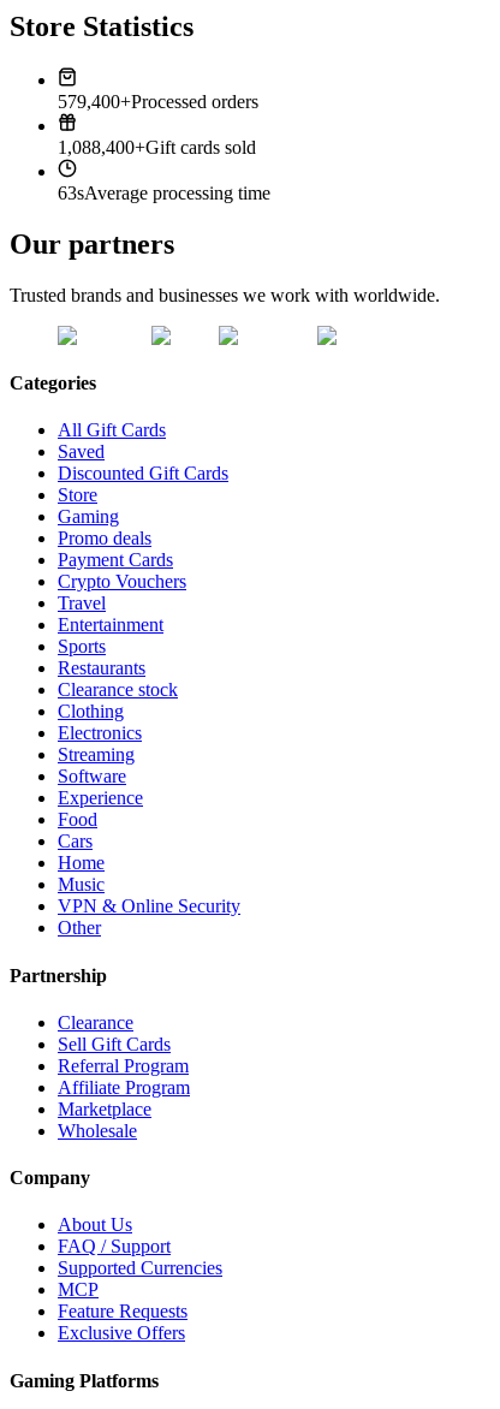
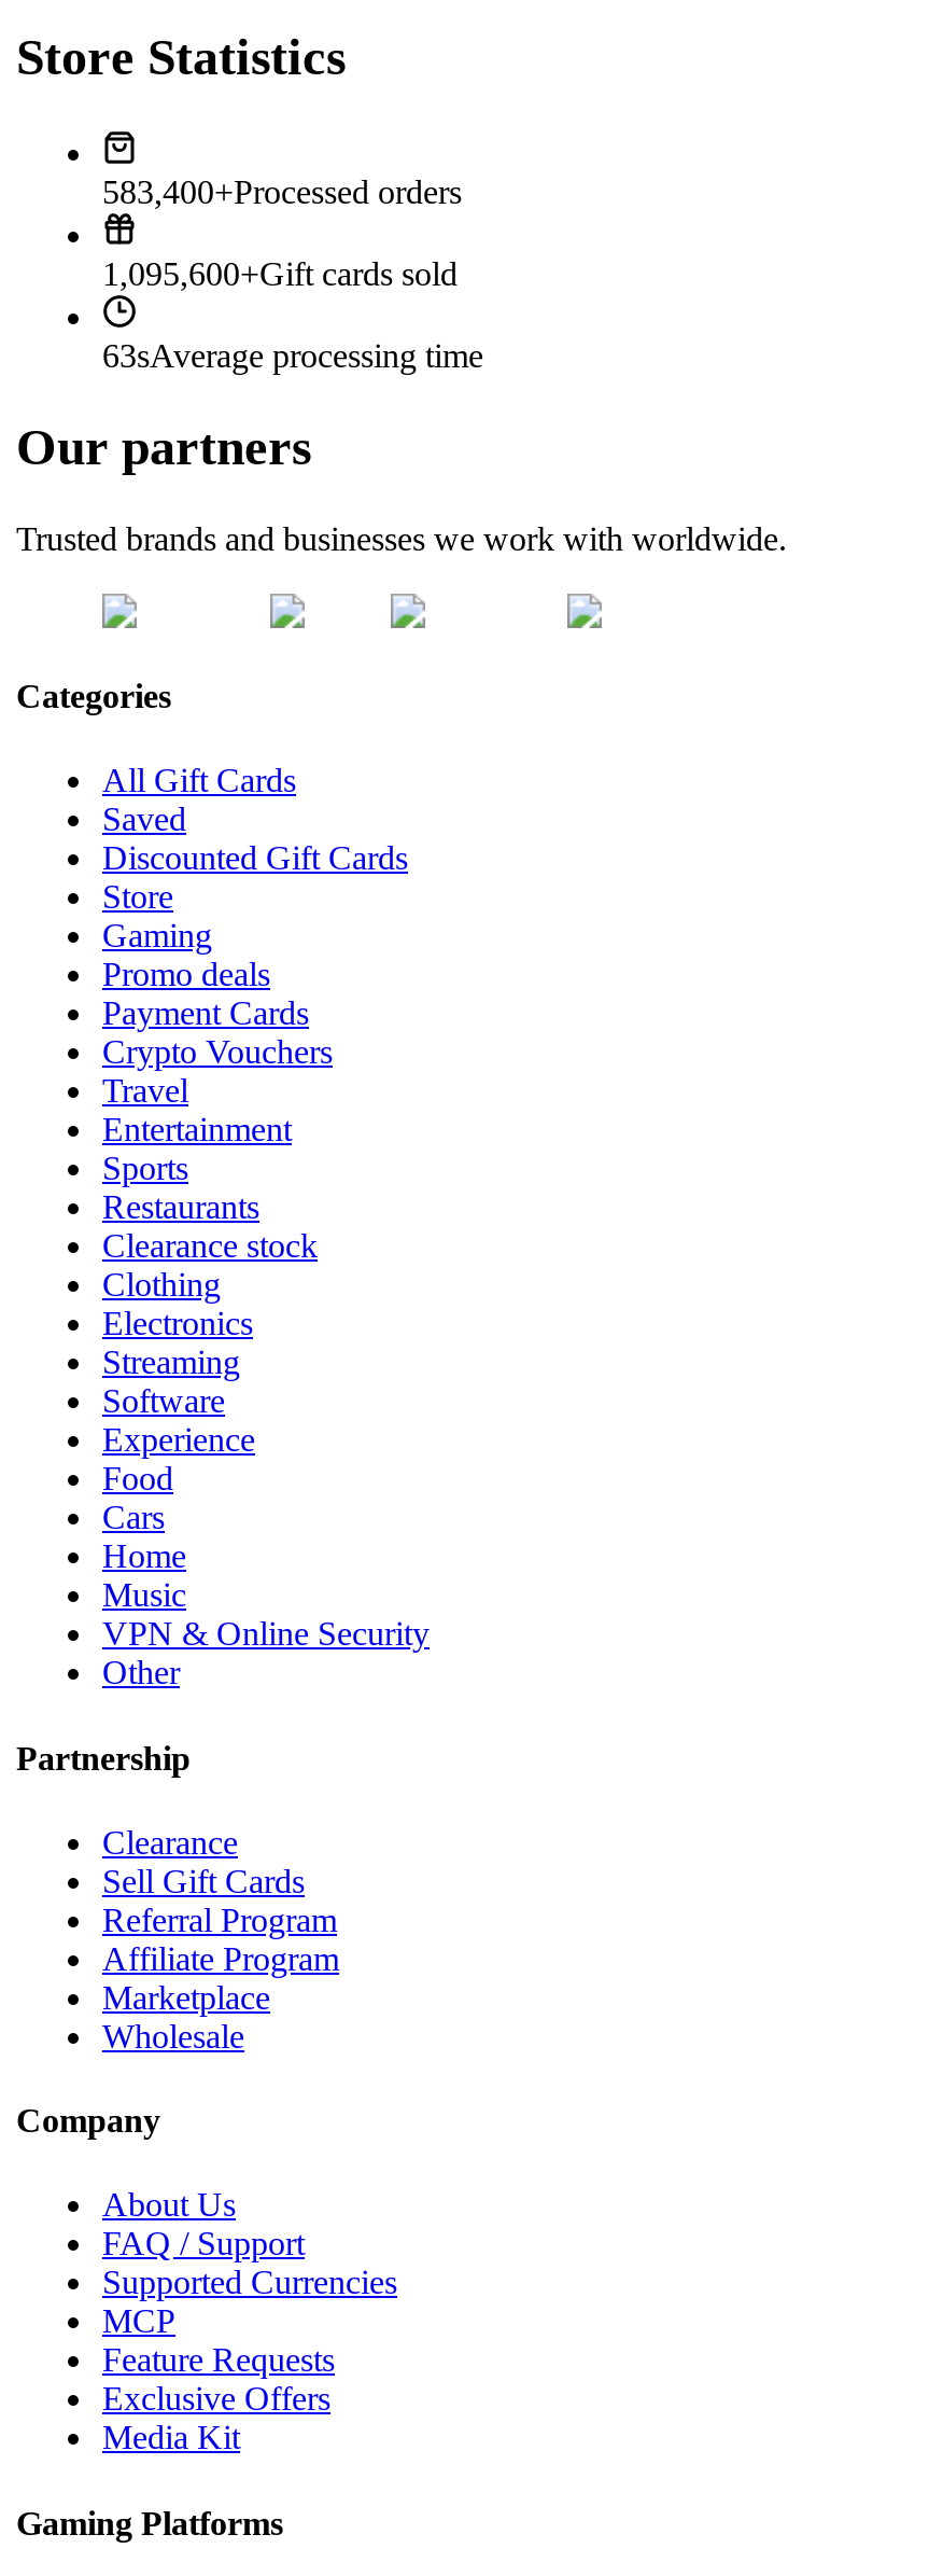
[58,91,258,112] 579,400+Processed orders -> [102,174,462,210] 583,400+Processed orders
[58,137,256,158] 1,088,400+Gift cards sold -> [102,256,458,292] 1,095,600+Gift cards sold
none -> [102,2420,240,2456] Media Kit

